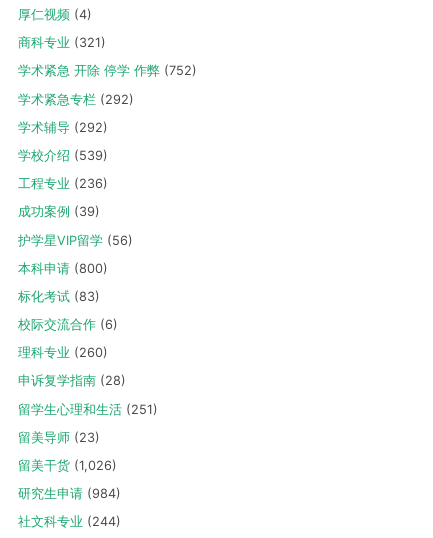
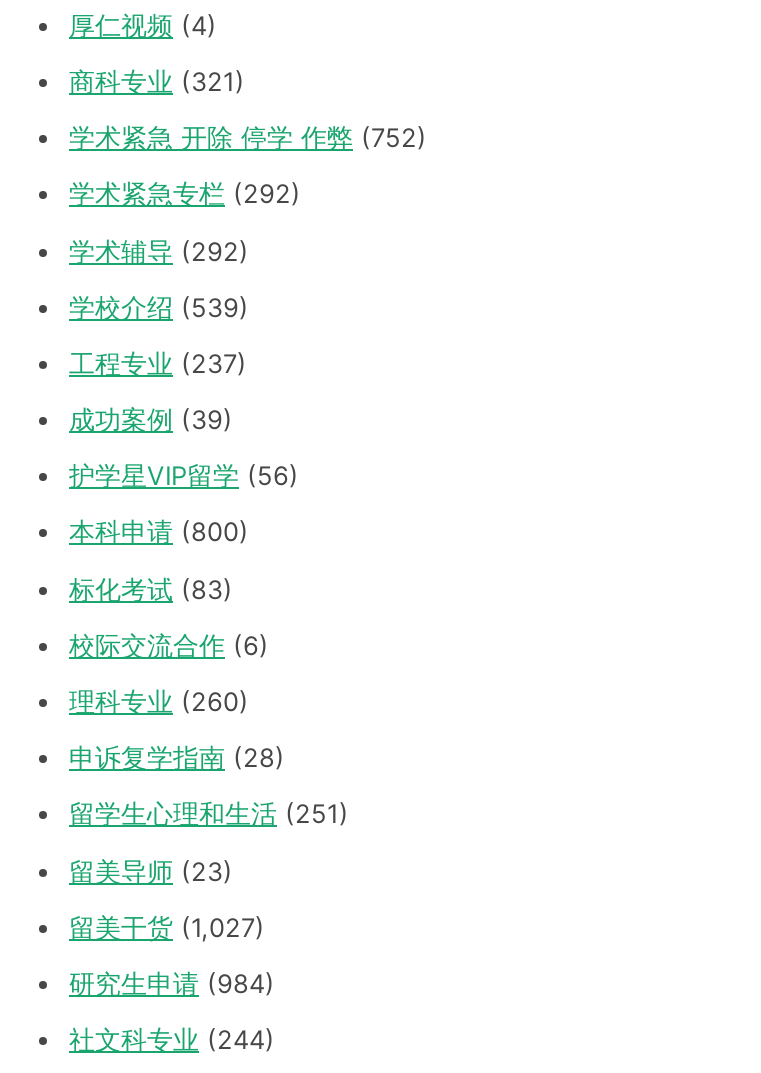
[18,176,108,191] 工程专业(236) -> [69,349,247,379] 工程专业(237)
[18,458,117,473] 留美干货(1,026) -> [69,913,265,943] 留美干货(1,027)

